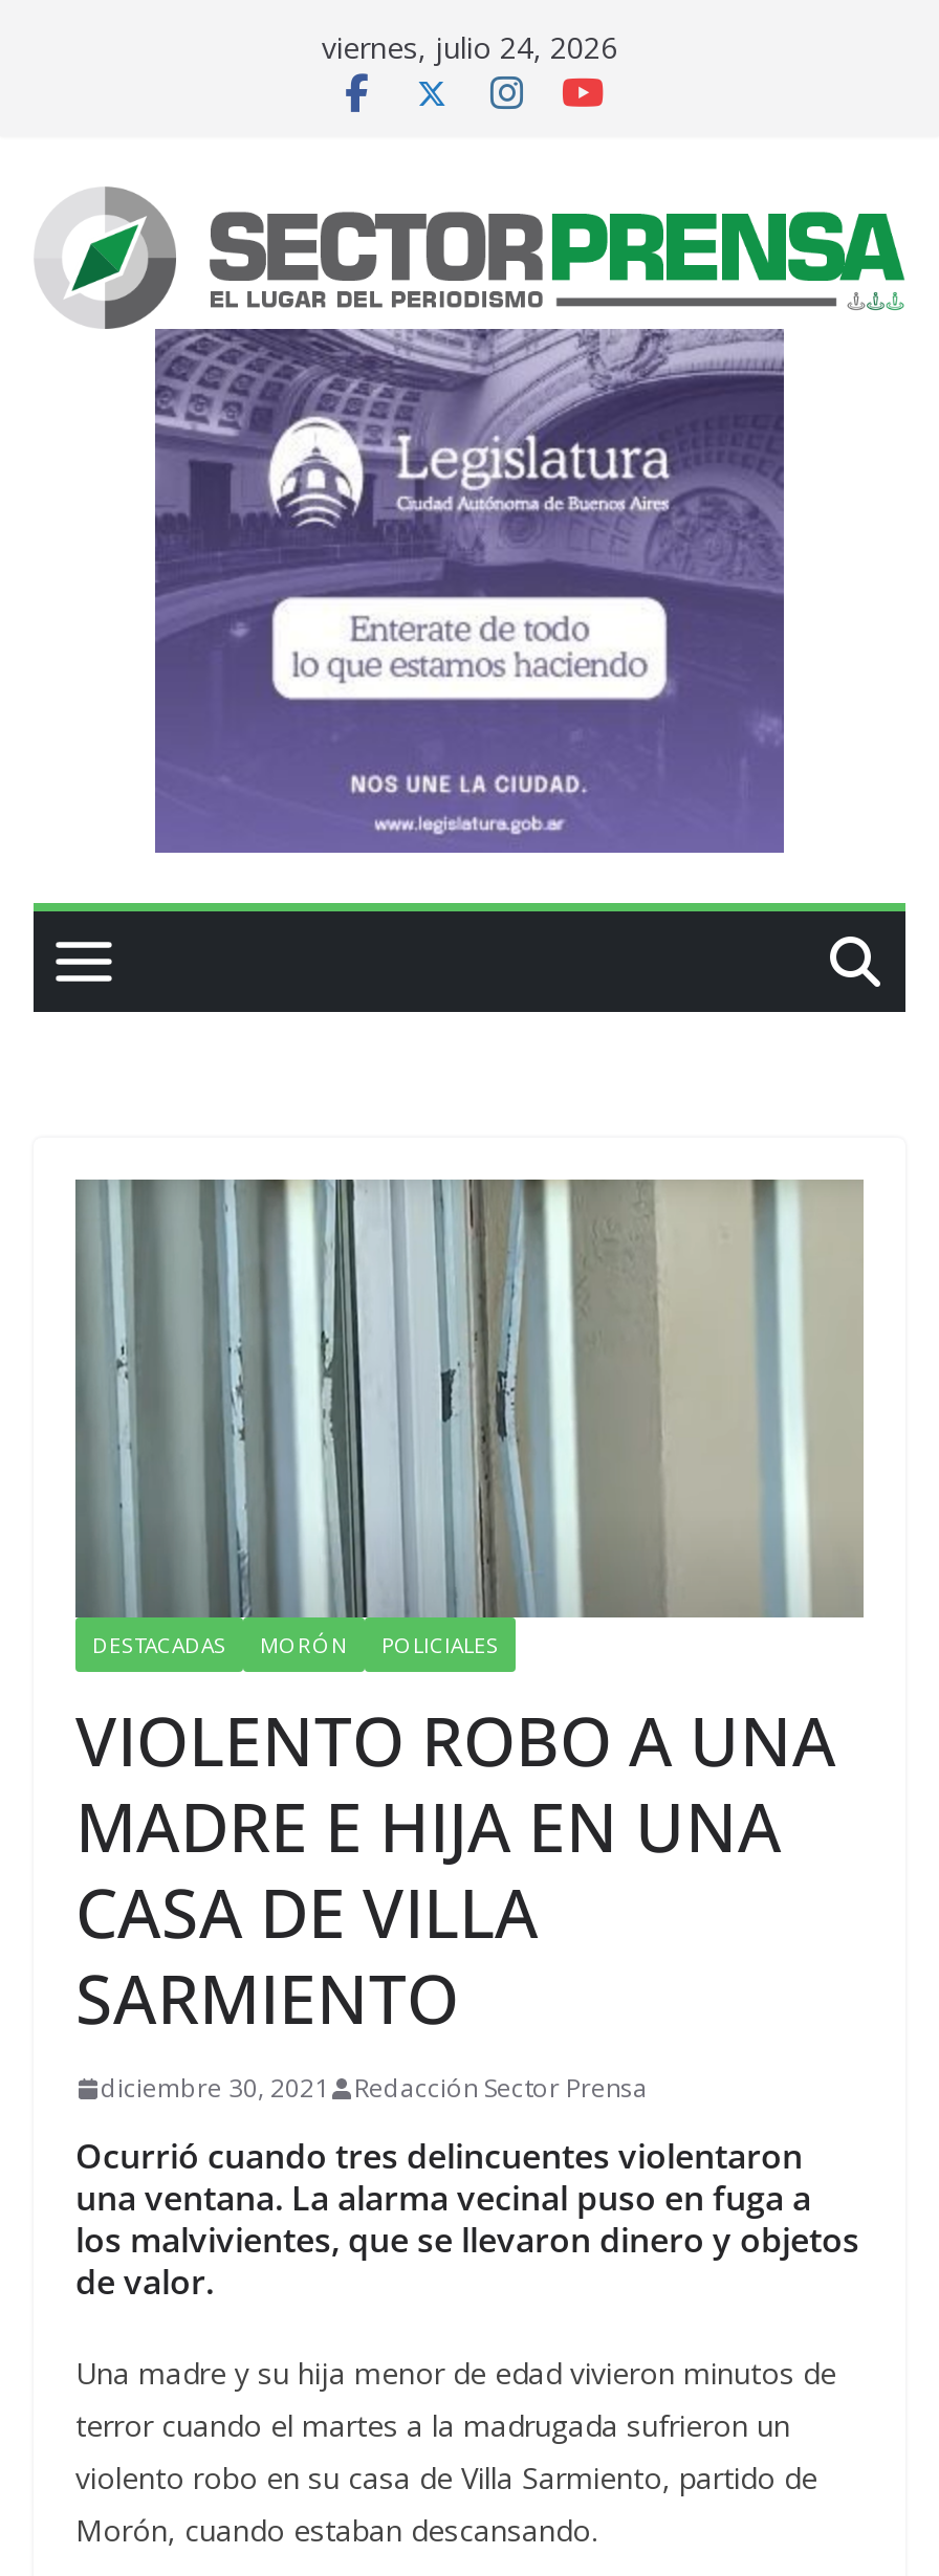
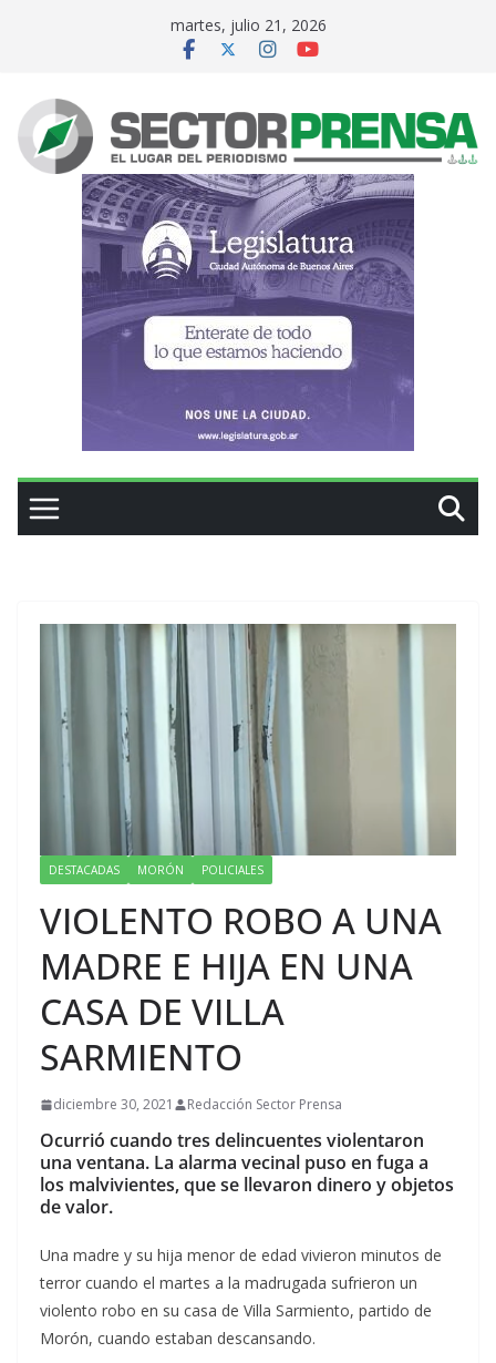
[322,27,617,67] viernes, julio 24, 2026 -> [170,14,326,35] martes, julio 21, 2026

